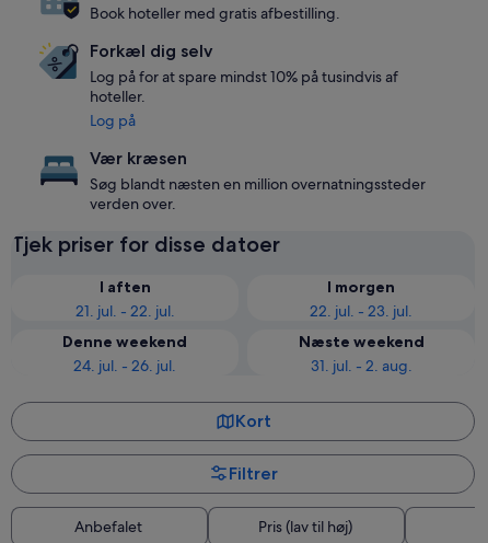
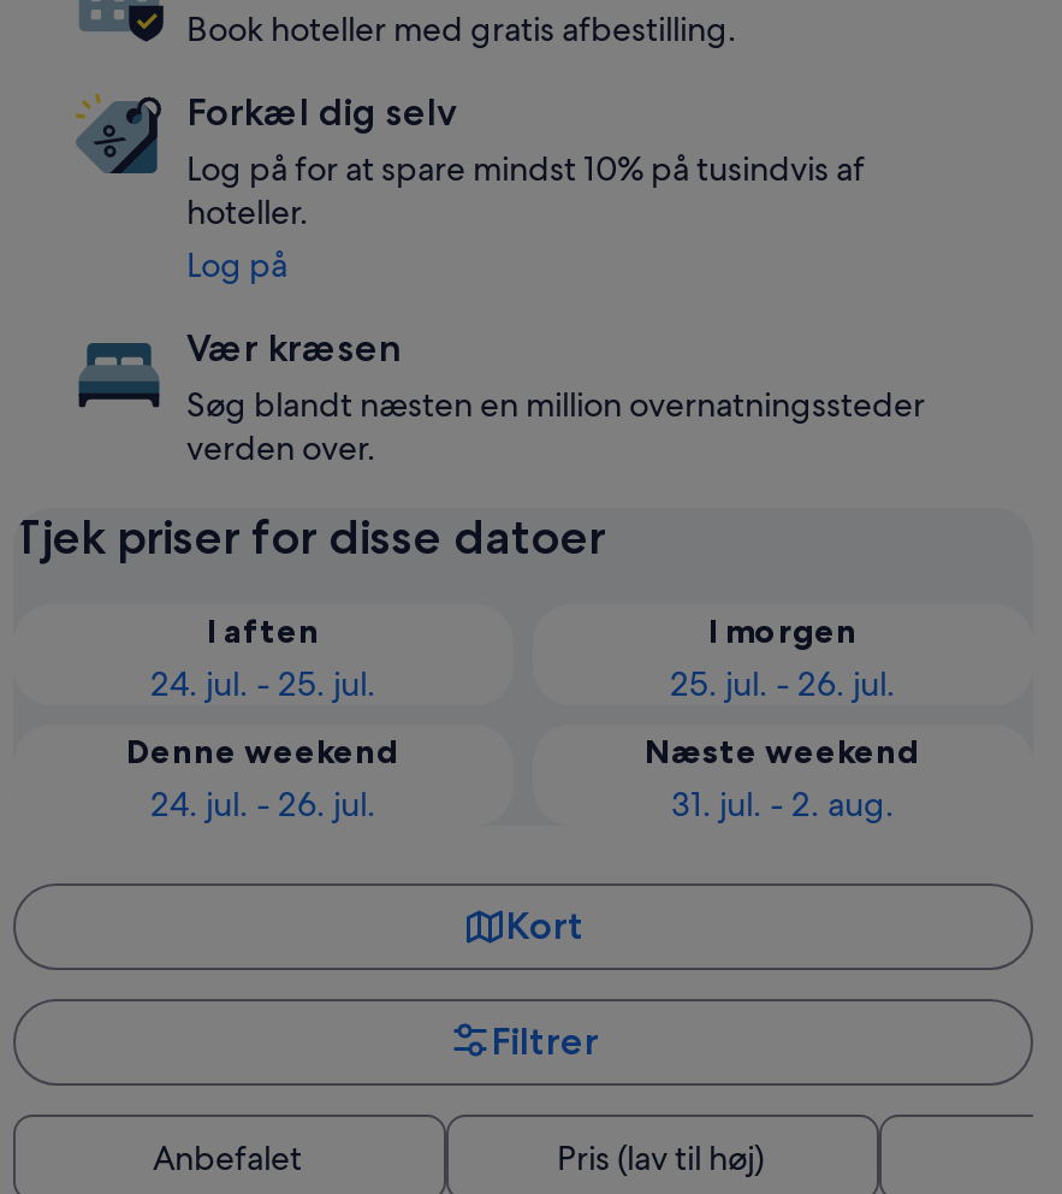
[75,301,175,321] 21. jul. - 22. jul. -> [150,662,376,705] 24. jul. - 25. jul.
[310,301,413,321] 22. jul. - 23. jul. -> [670,662,896,705] 25. jul. - 26. jul.

